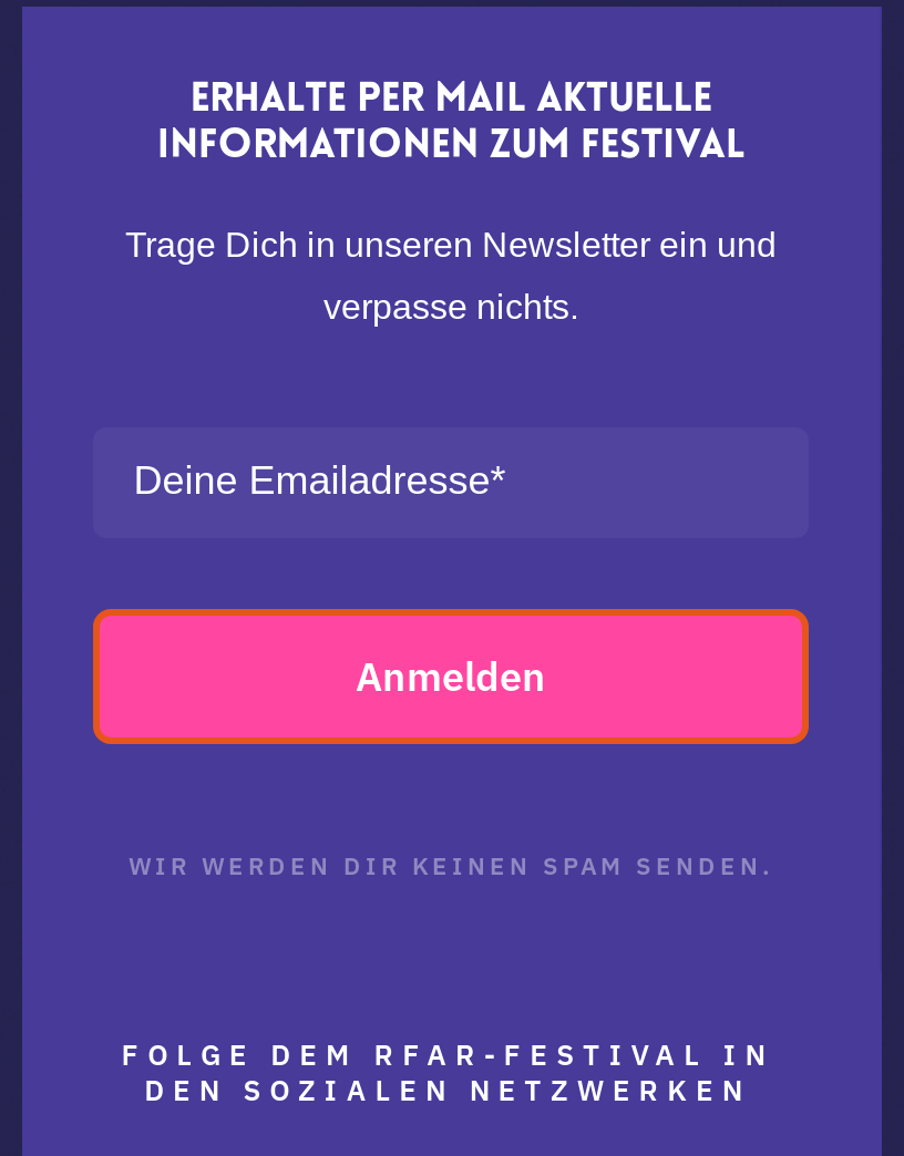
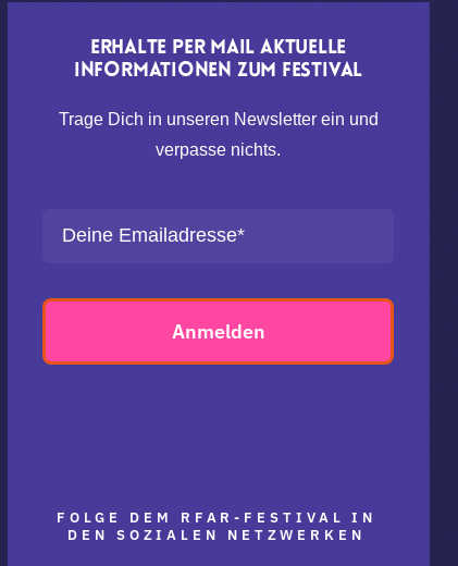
[129,850,773,881] WIR WERDEN DIR KEINEN SPAM SENDEN. -> none

